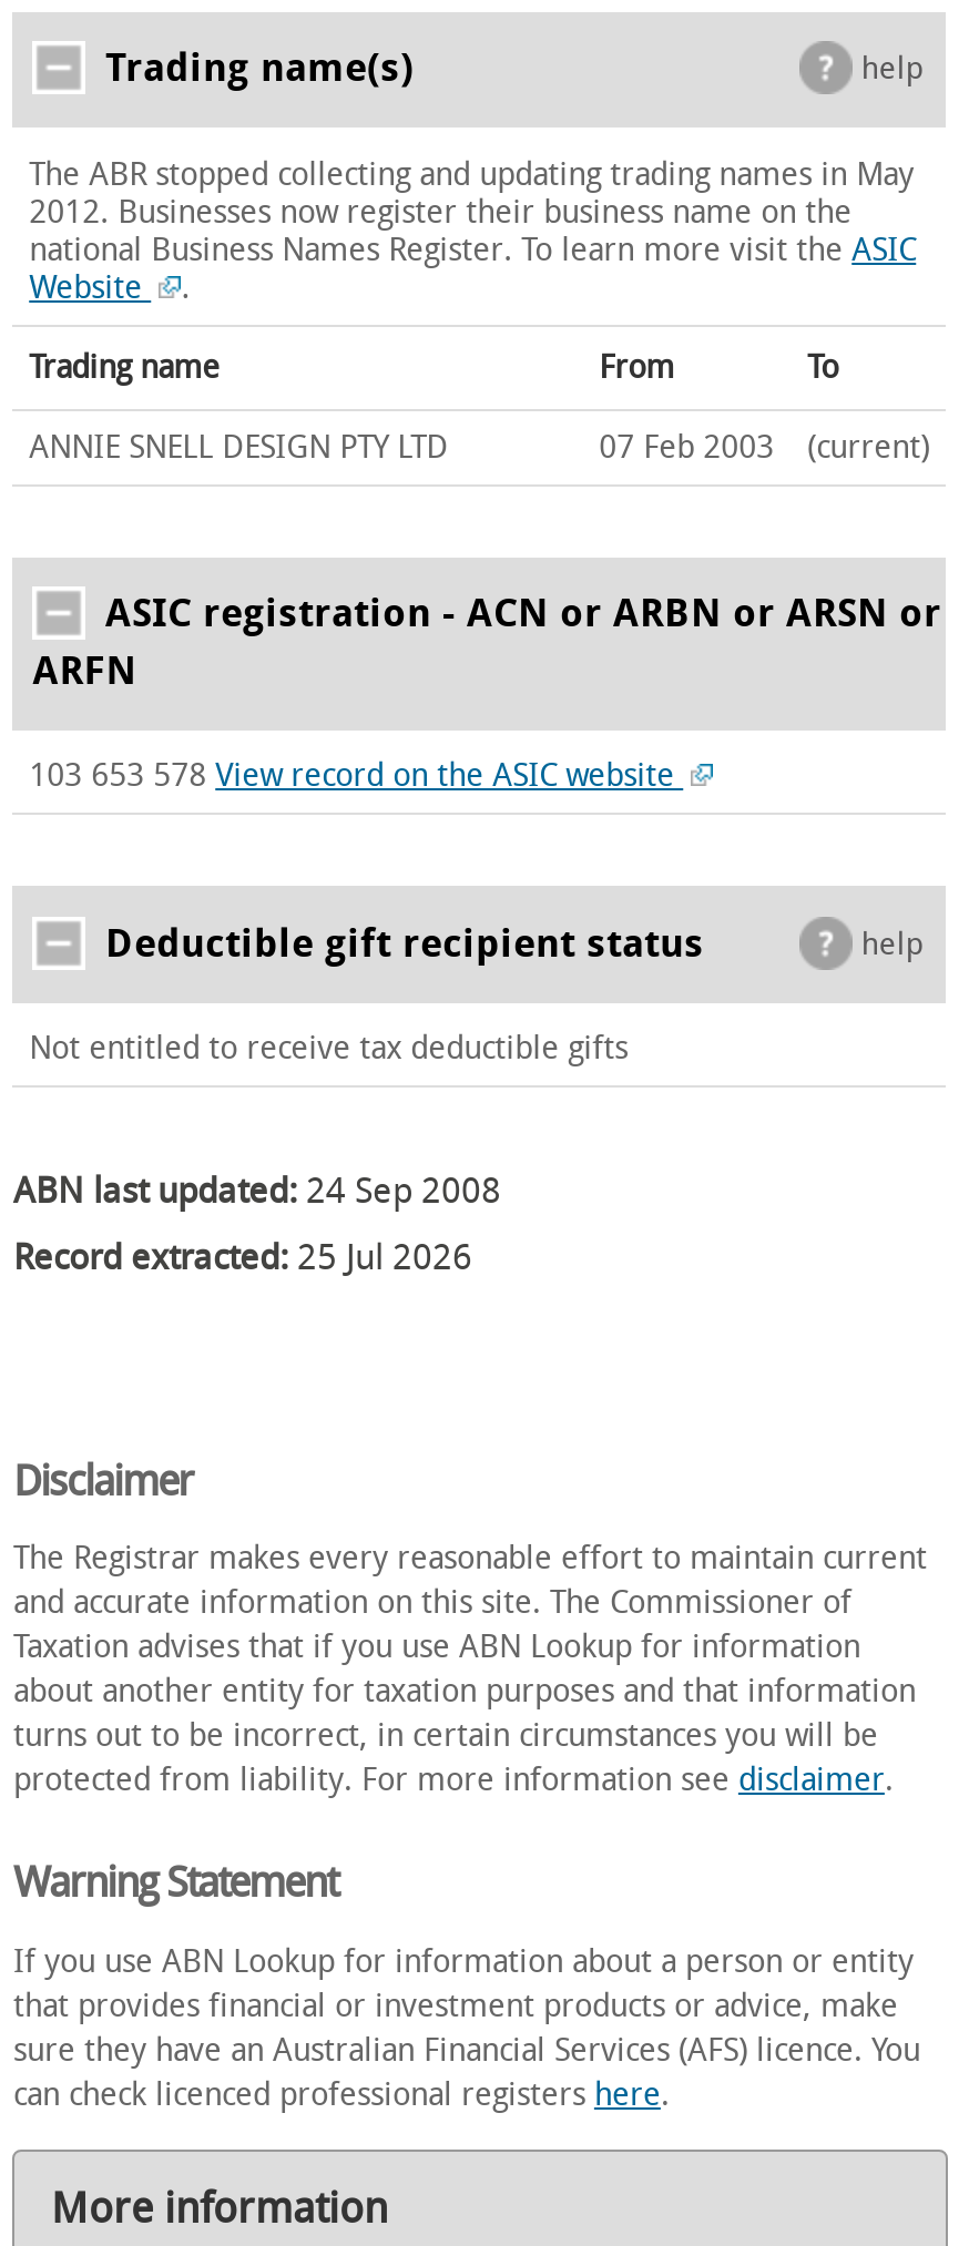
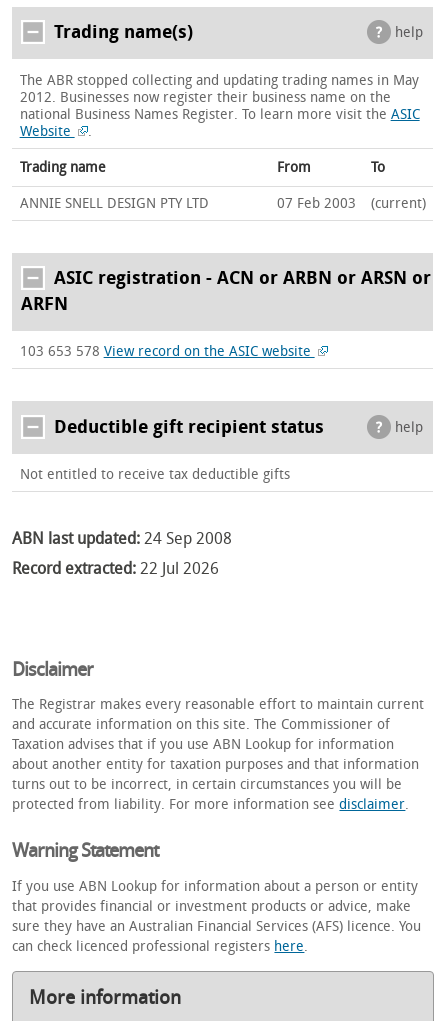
[13,1237,472,1279] Record extracted: 25 Jul 2026 -> [12,559,219,578] Record extracted: 22 Jul 2026

